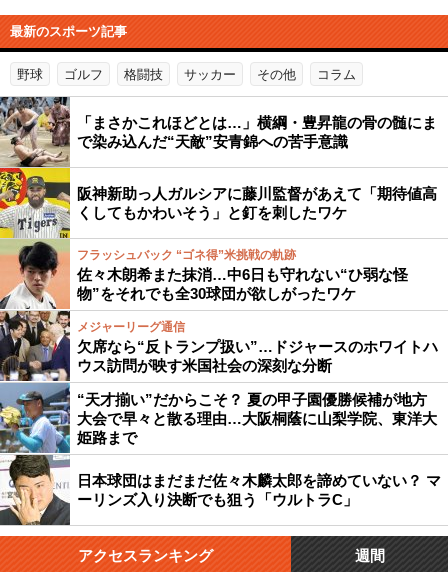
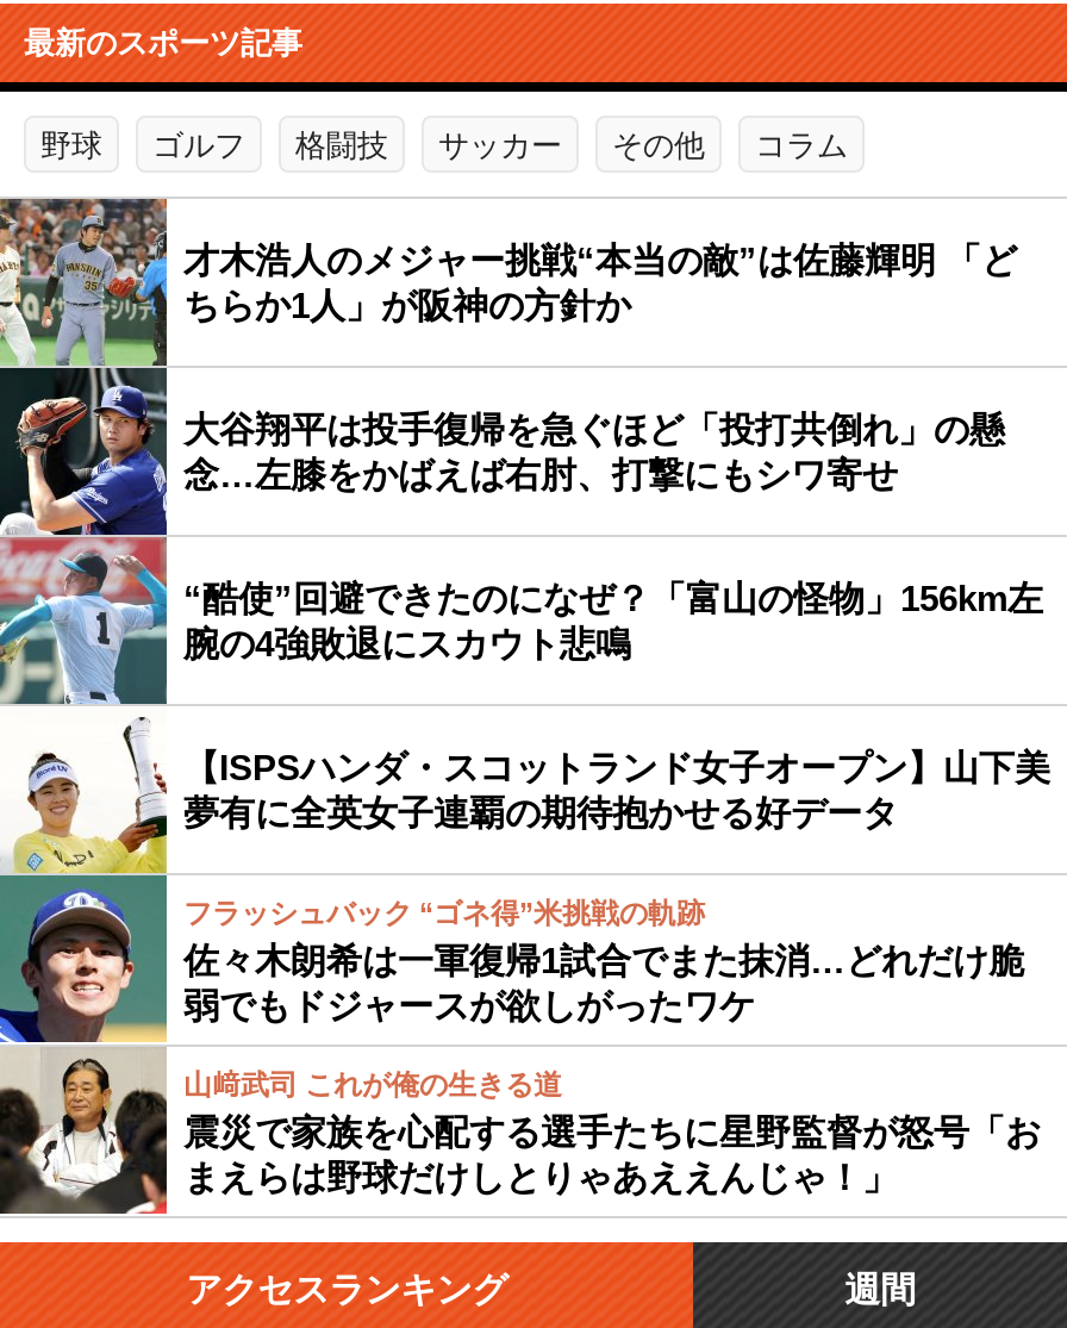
[3,97,437,526] [image] | 「まさかこれほどとは…」横綱・豊昇龍の骨の髄にま | で染み込んだ“天敵”安青錦への苦手意識 | 阪神新助っ人ガルシアに藤川監督があえて「期待値高 | くしてもかわいそう」と釘を刺したワケ -> [7,197,1050,1216] [image] | 才木浩人のメジャー挑戦“本当の敵”は佐藤輝明 「ど | ちらか1人」が阪神の方針か | 大谷翔平は投手復帰を急ぐほど「投打共倒れ」の懸 | 念…左膝をかばえば右肘、打撃にもシワ寄せ | “酷使”回避できたのになぜ？「富山の怪物」156km左 | 腕の4強敗退にスカウト悲鳴 | 【ISPSハンダ・スコットランド女子オープン】山下美 | 夢有に全英女子連覇の期待抱かせる好データ
moved [77,248,296,262] -> [183,897,705,930]: フラッシュバック “ゴネ得”米挑戦の軌跡
[77,266,441,508] 佐々木朗希また抹消…中6日も守れない“ひ弱な怪 | 物”をそれでも全30球団が欲しがったワケ | メジャーリーグ通信 | 欠席なら“反トランプ扱い”…ドジャースのホワイトハ | ウス訪問が映す米国社会の深刻な分断 | “天才揃い”だからこそ？ 夏の甲子園優勝候補が地方 | 大会で早々と散る理由…大阪桐蔭に山梨学院、東洋大 | 姫路まで | 日本球団はまだまだ佐々木麟太郎を諦めていない？ マ | ーリンズ入り決断でも狙う「ウルトラC」 -> [183,940,1041,1197] 佐々木朗希は一軍復帰1試合でまた抹消…どれだけ脆 | 弱でもドジャースが欲しがったワケ | 山﨑武司 これが俺の生きる道 | 震災で家族を心配する選手たちに星野監督が怒号「お | まえらは野球だけしとりゃあええんじゃ！」

